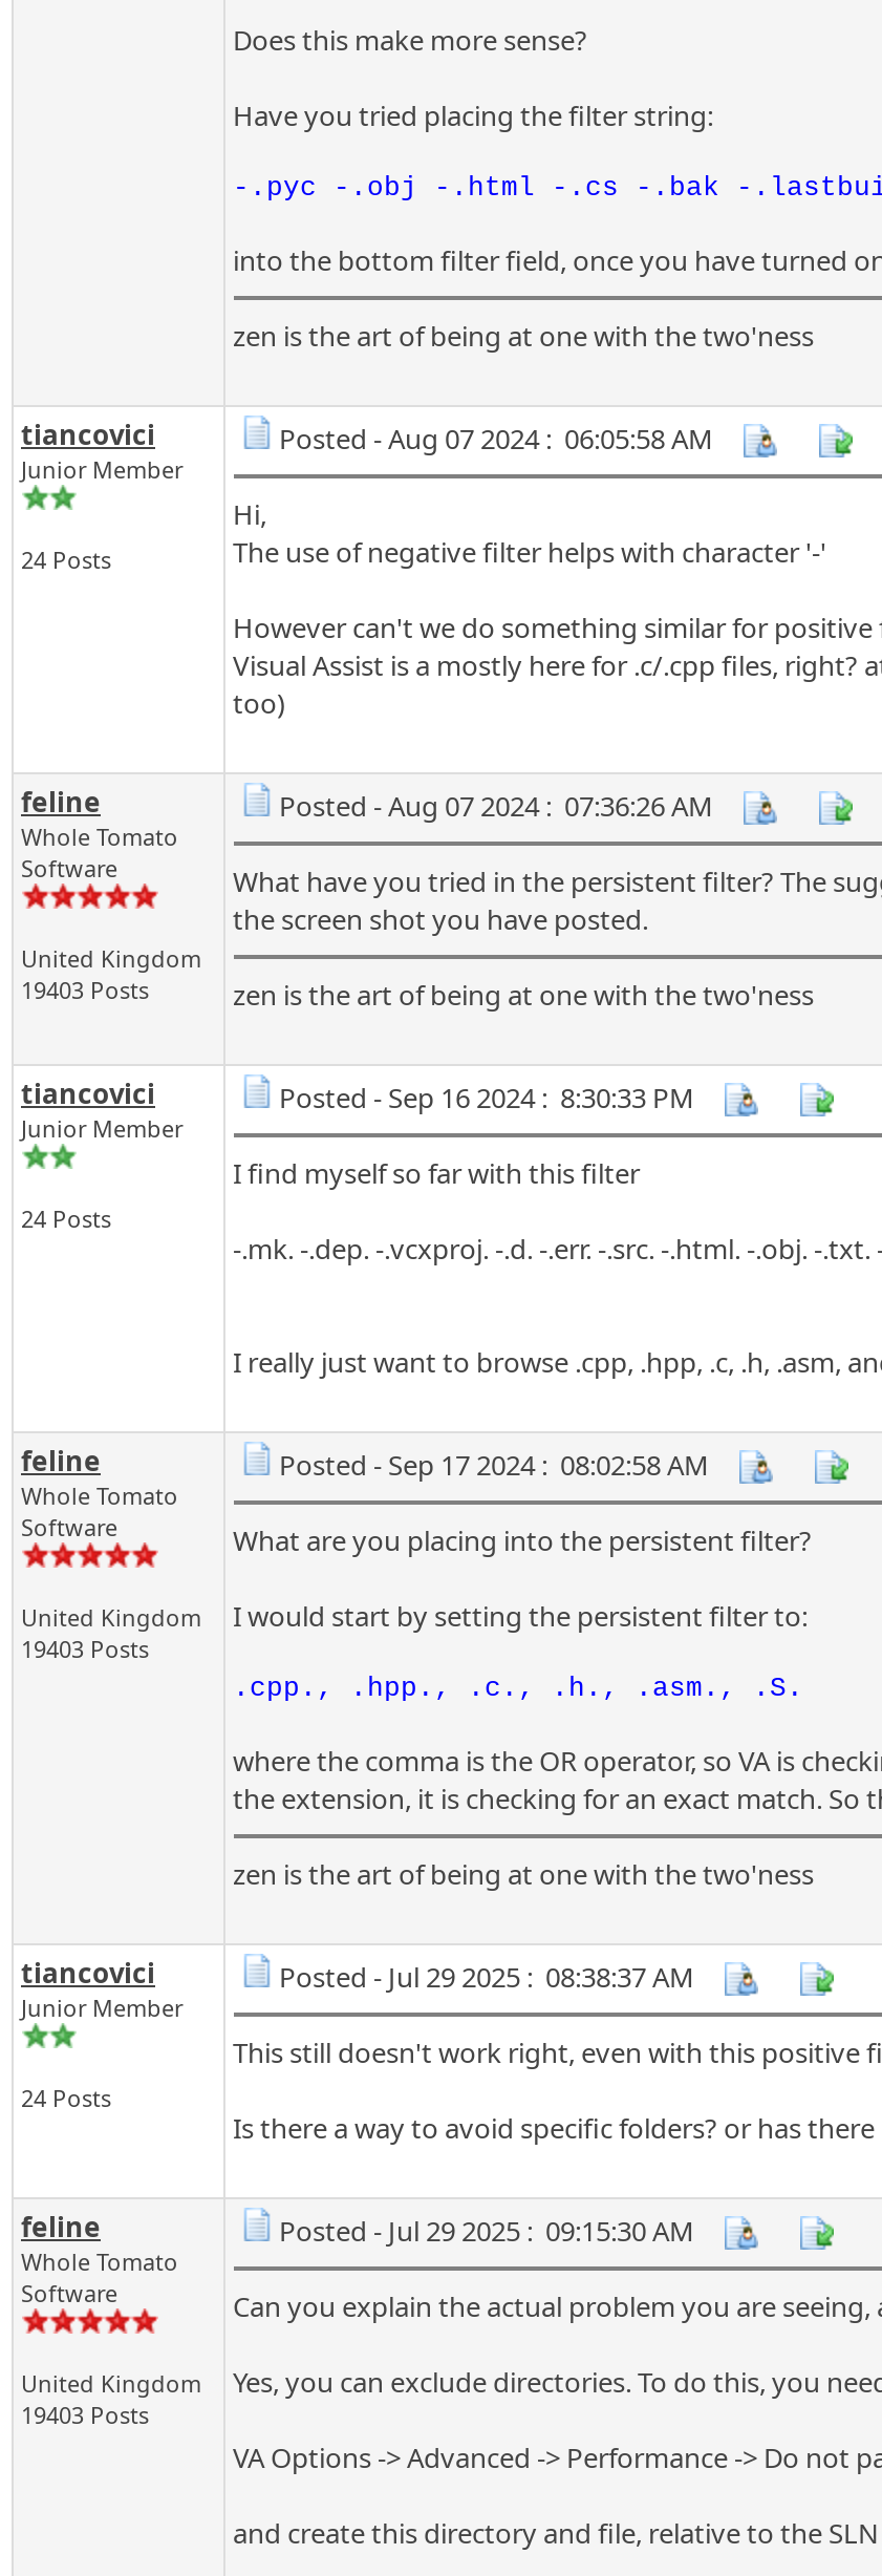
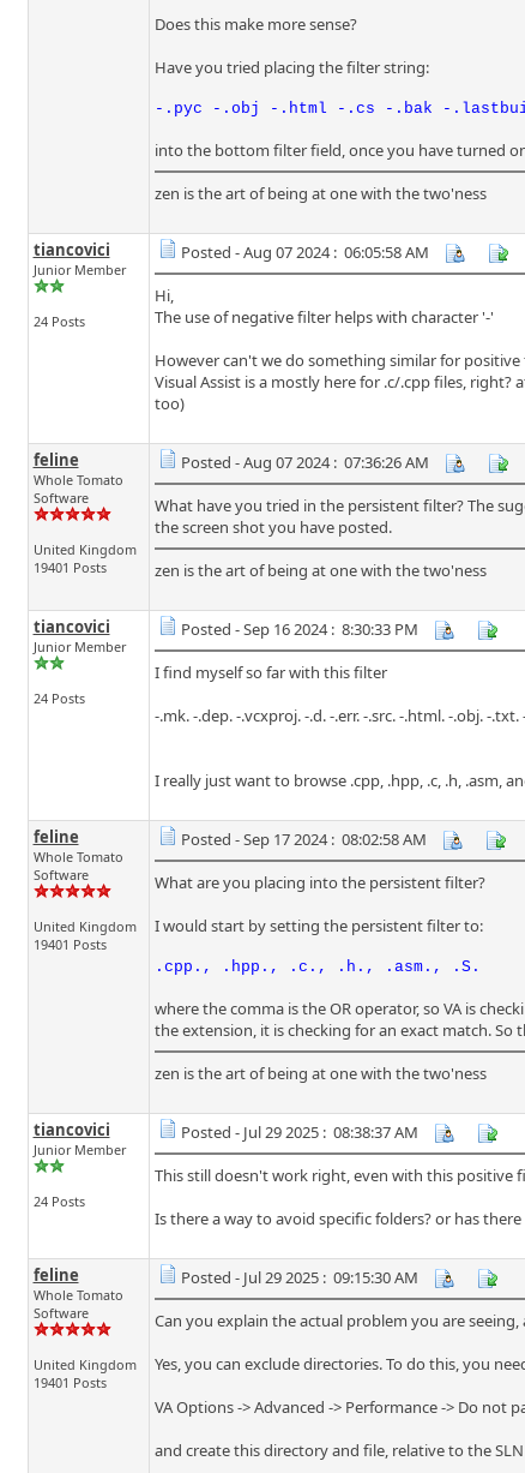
[21,974,149,1005] 19403 Posts -> [33,558,106,576] 19401 Posts
[21,1633,149,1664] 19403 Posts -> [33,935,106,953] 19401 Posts
[21,2399,149,2430] 19403 Posts -> [33,1373,106,1391] 19401 Posts

